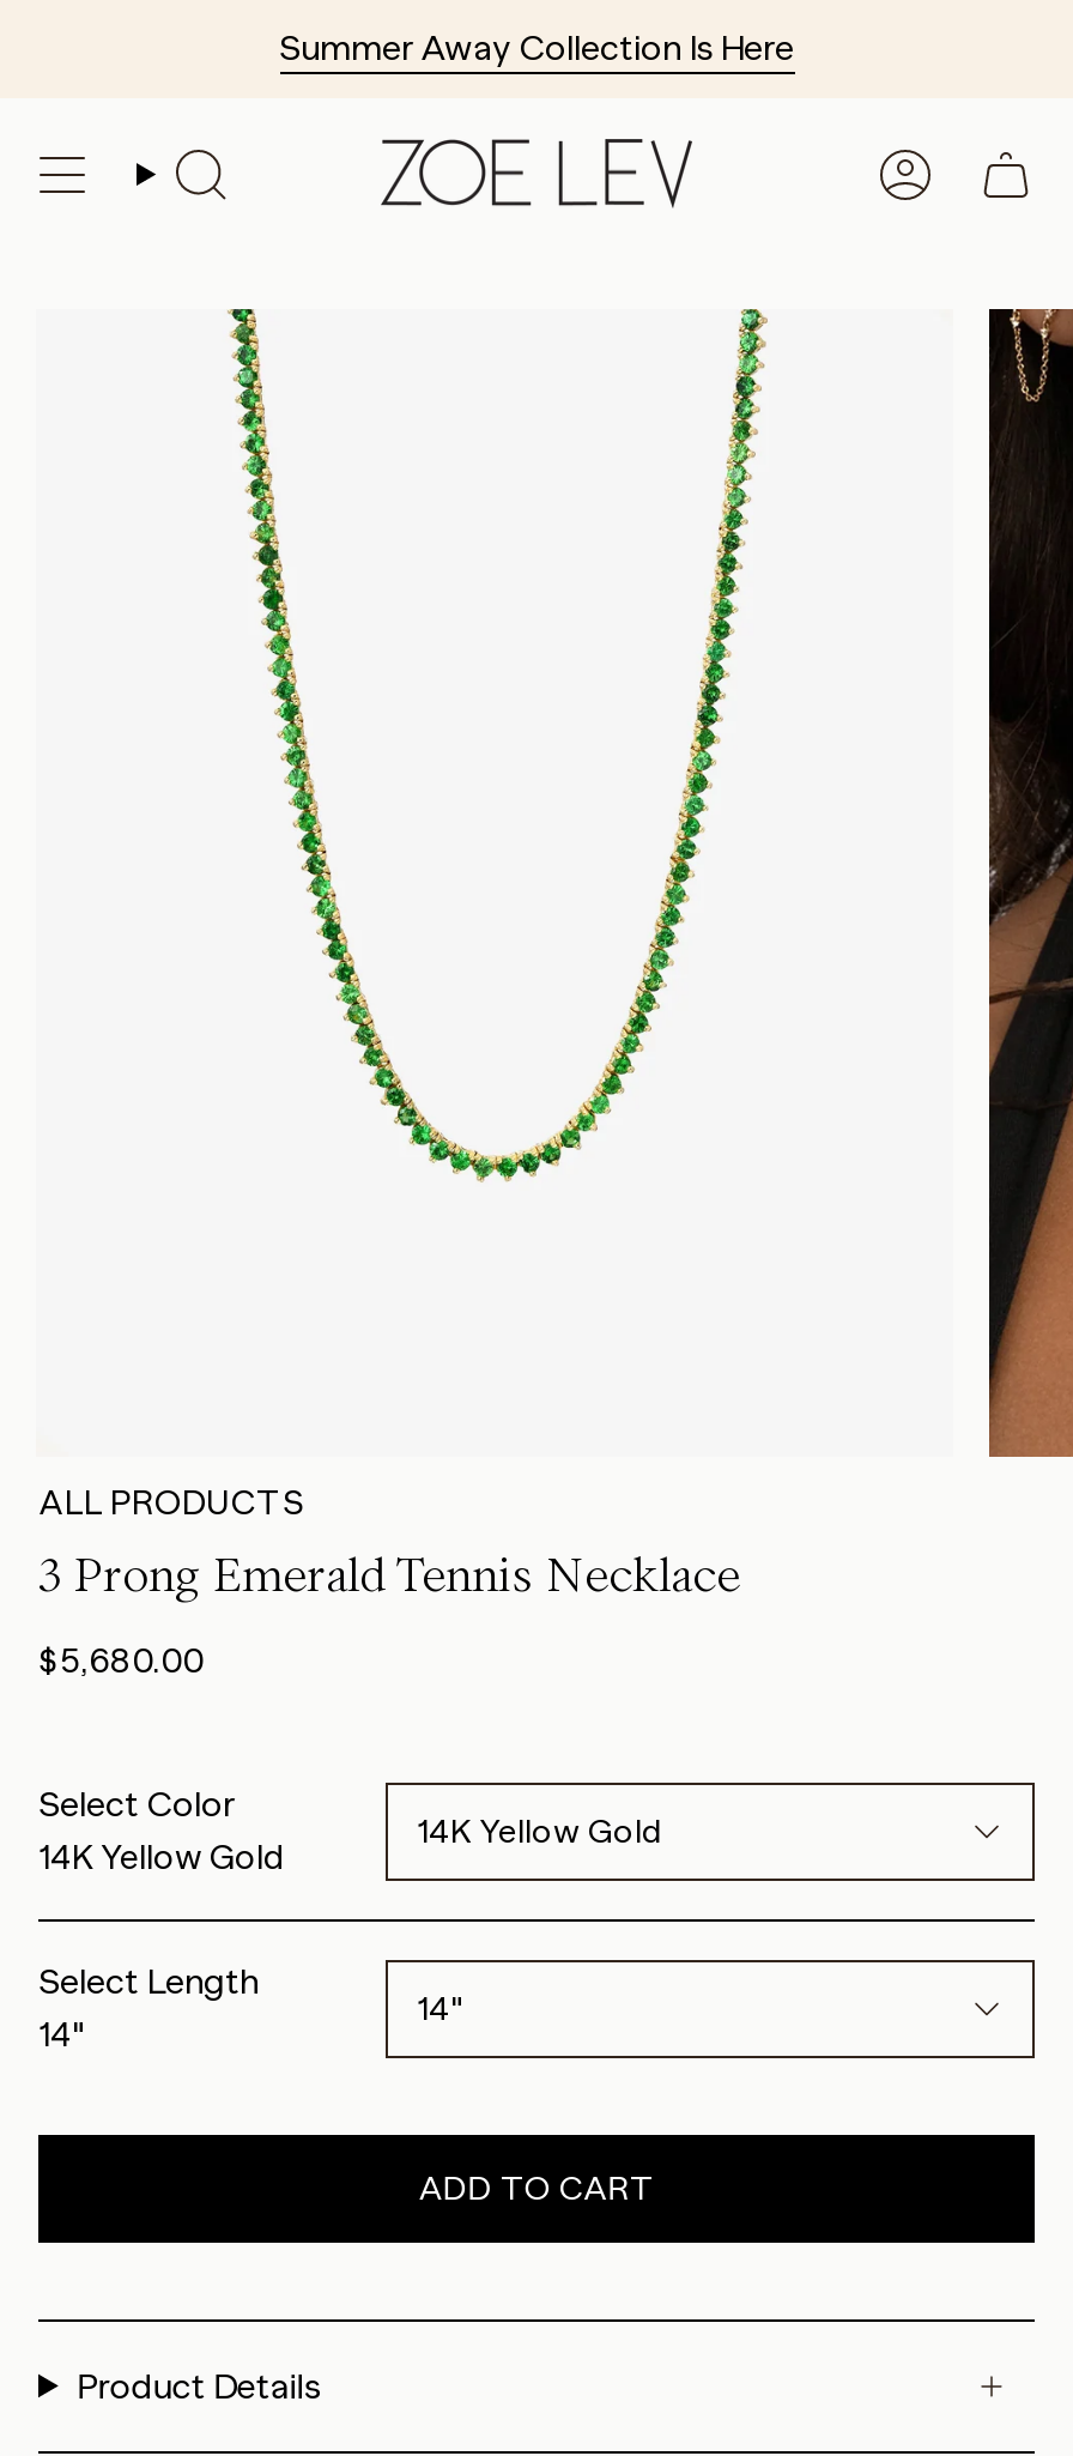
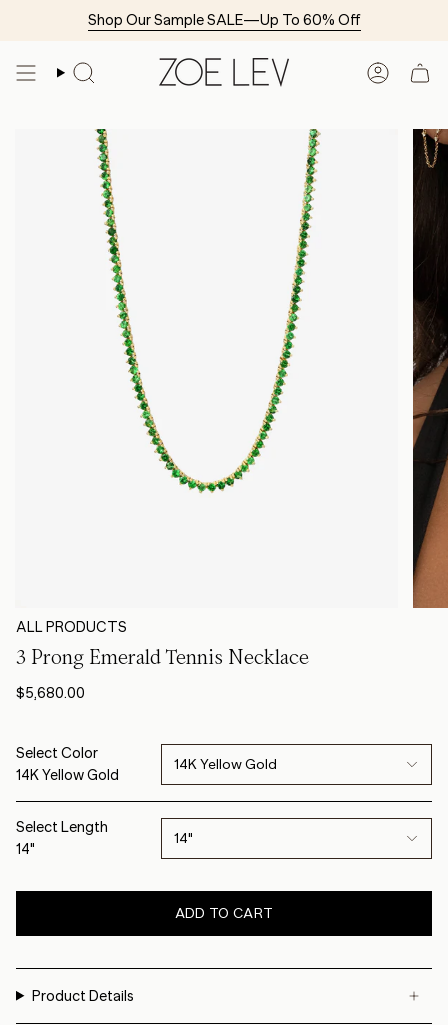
[279,26,794,69] Summer Away Collection Is Here -> [87,11,360,29] Shop Our Sample SALE—Up To 60% Off

